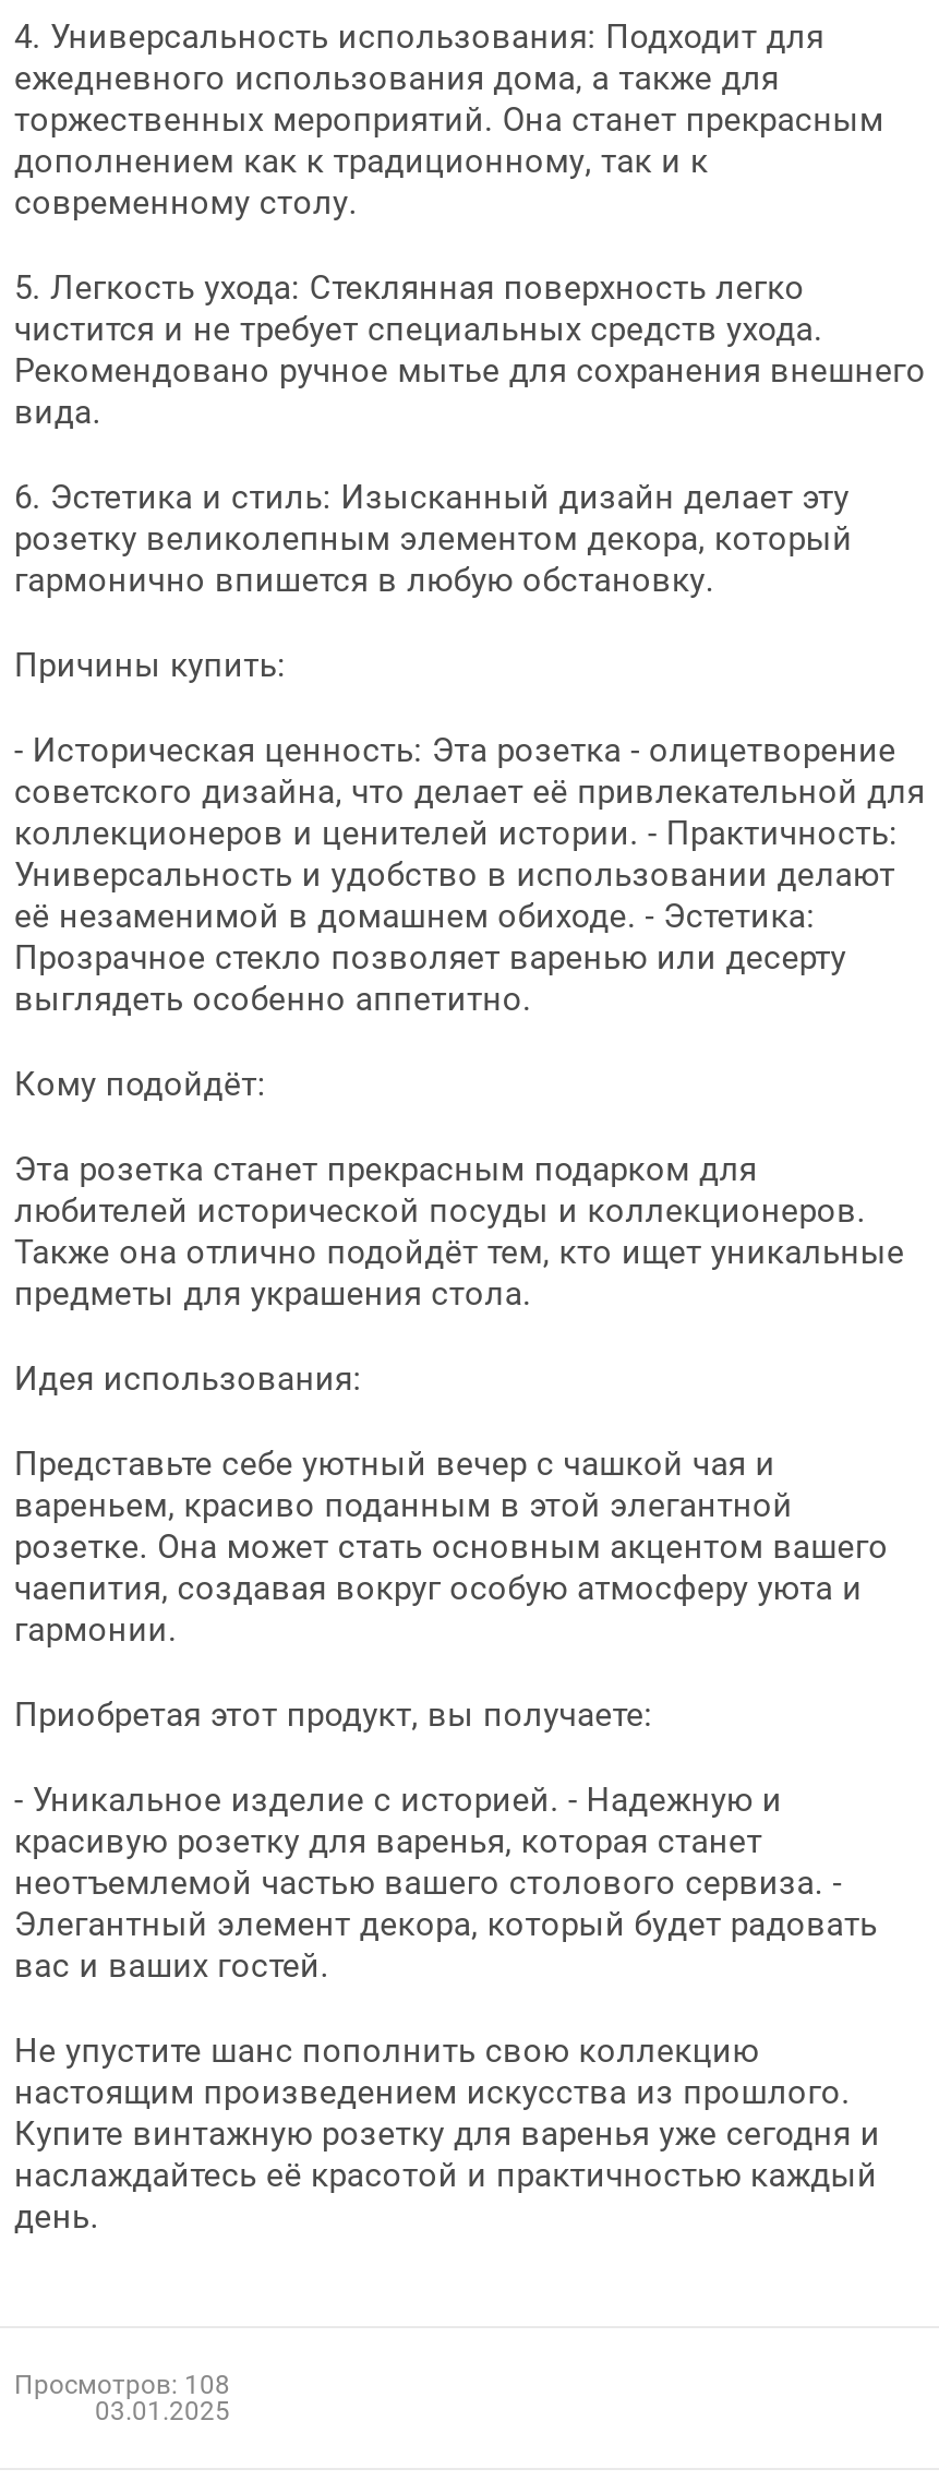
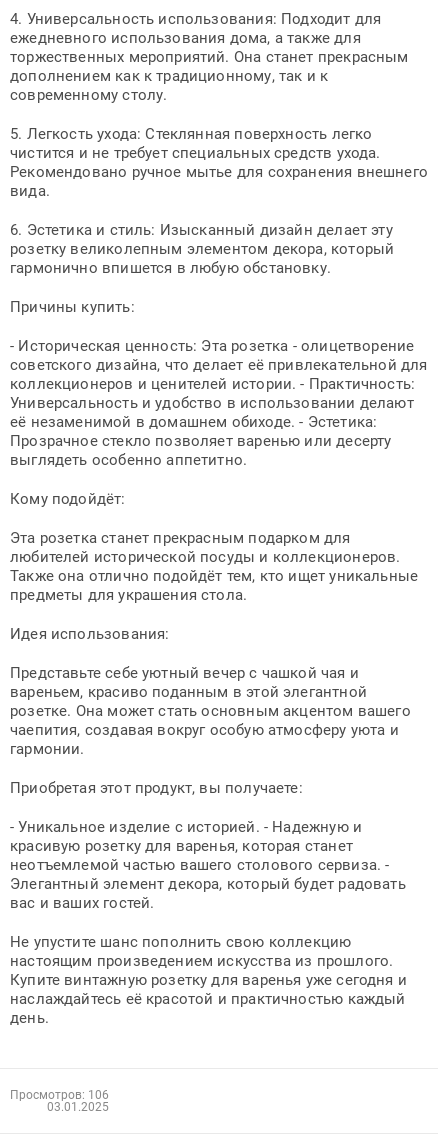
[14,2370,230,2400] Просмотров: 108 -> [10,1088,109,1102] Просмотров: 106

